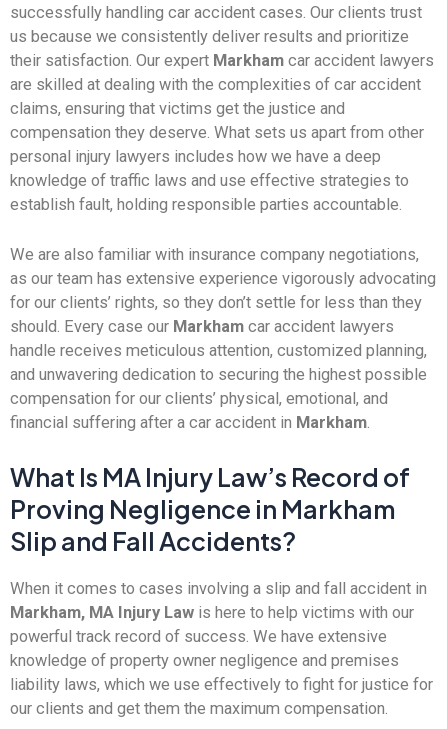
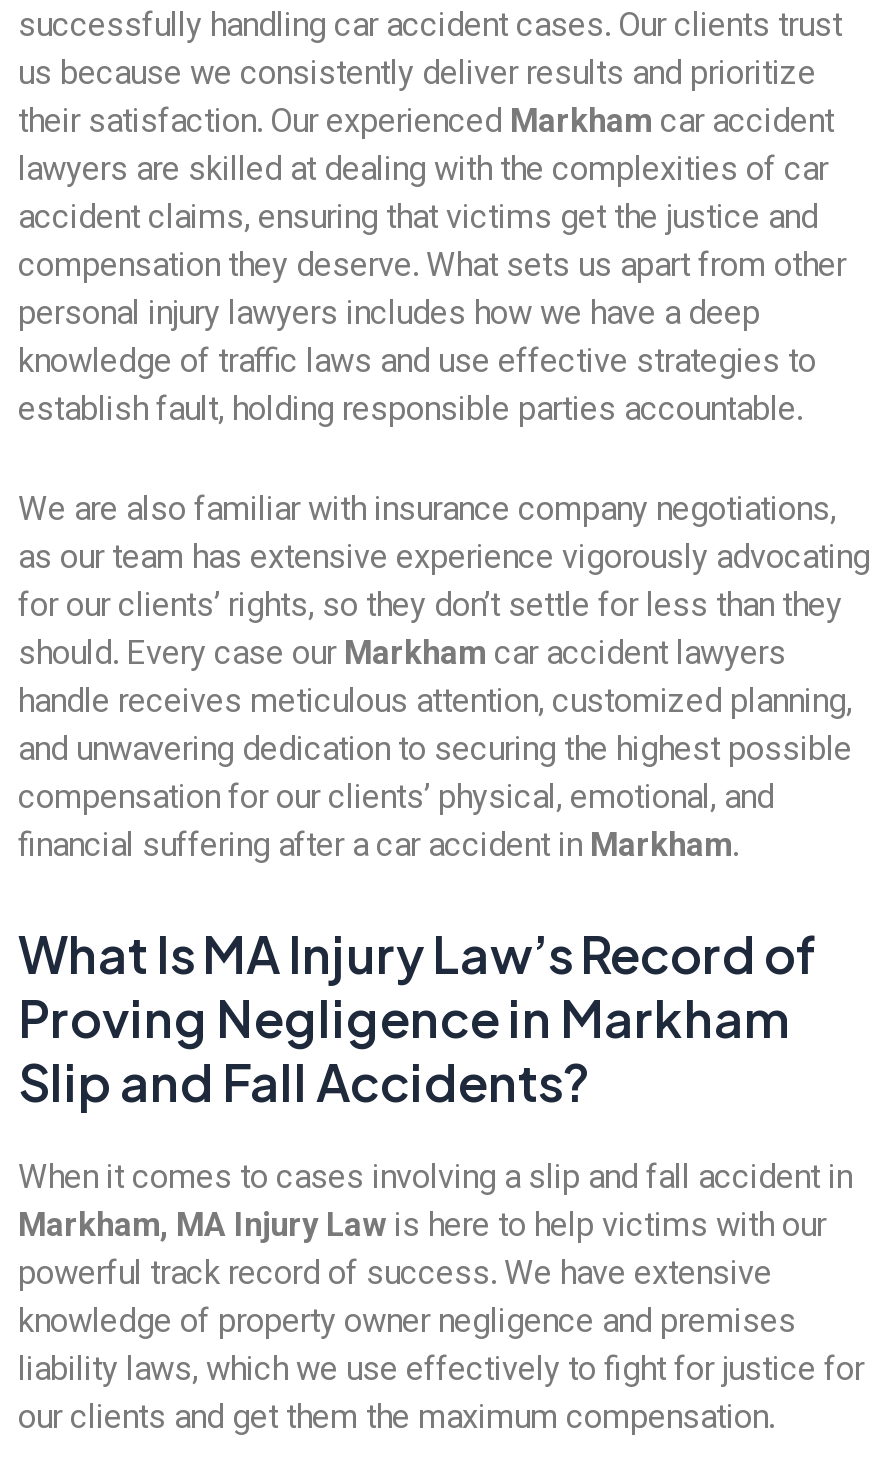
[10,51,434,118] their satisfaction. Our expert Markham car accident lawyers | are skilled at dealing with the complexities of car accident | claims, ensuring that victims get the justice and -> [18,102,834,236] their satisfaction. Our experienced Markham car accident | lawyers are skilled at dealing with the complexities of car | accident claims, ensuring that victims get the justice and

